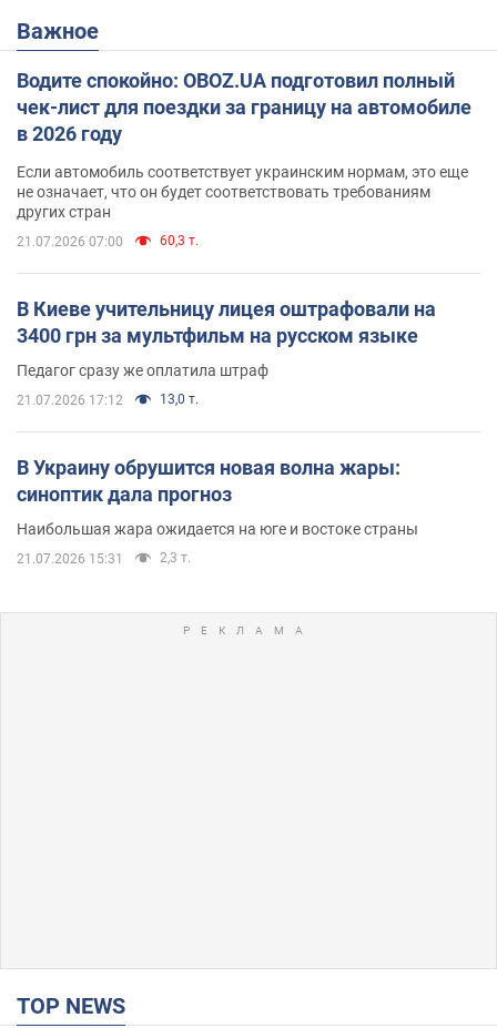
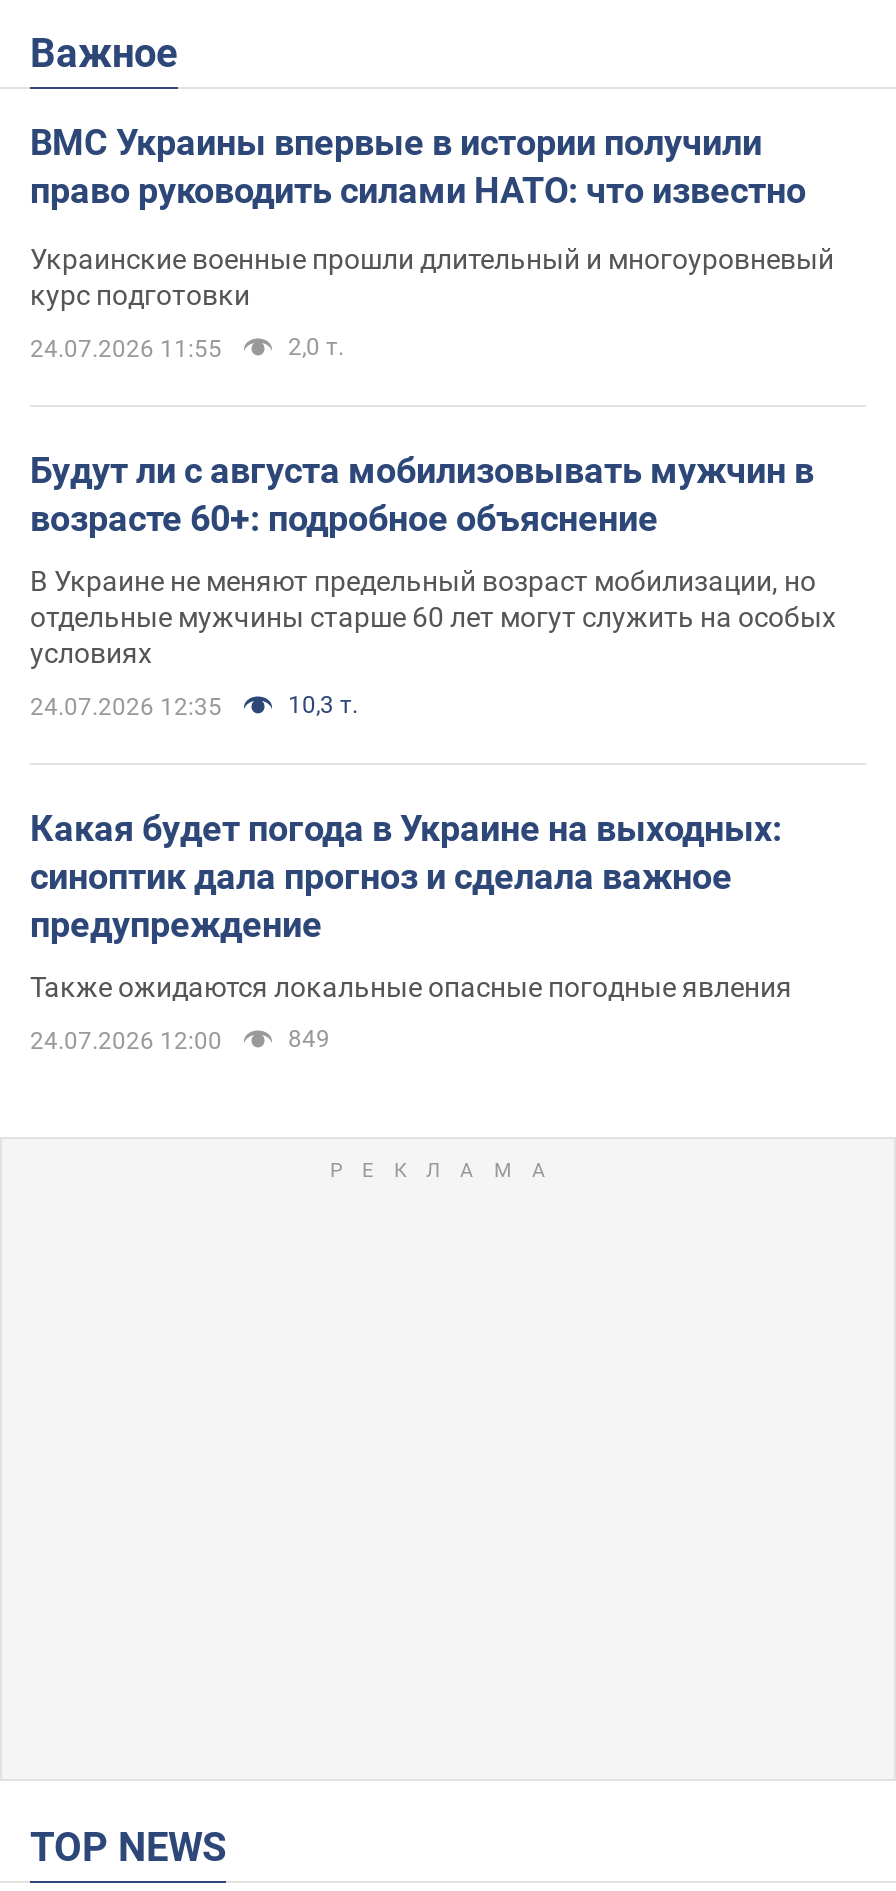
[17,68,471,145] Водите спокойно: OBOZ.UA подготовил полный | чек-лист для поездки за границу на автомобиле | в 2026 году -> [30,120,806,210] ВМС Украины впервые в истории получили | право руководить силами НАТО: что известно
[17,163,468,220] Если автомобиль соответствует украинским нормам, это еще | не означает, что он будет соответствовать требованиям | других стран -> [30,242,834,310] Украинские военные прошли длительный и многоуровневый | курс подготовки
[17,233,199,249] 21.07.2026 07:00 | 60,3 т. -> [30,332,344,362] 24.07.2026 11:55 | 2,0 т.
[17,297,436,347] В Киеве учительницу лицея оштрафовали на | 3400 грн за мультфильм на русском языке -> [30,448,814,538] Будут ли с августа мобилизовывать мужчин в | возрасте 60+: подробное объяснение
[17,361,268,379] Педагог сразу же оплатила штраф -> [30,564,836,668] В Украине не меняют предельный возраст мобилизации, но | отдельные мужчины старше 60 лет могут служить на особых | условиях
[17,391,199,408] 21.07.2026 17:12 | 13,0 т. -> [30,690,358,720] 24.07.2026 12:35 | 10,3 т.
[17,455,400,505] В Украину обрушится новая волна жары: | синоптик дала прогноз -> [30,806,782,944] Какая будет погода в Украине на выходных: | синоптик дала прогноз и сделала важное | предупреждение
[17,520,418,538] Наибольшая жара ожидается на юге и востоке страны -> [30,970,792,1002] Также ожидаются локальные опасные погодные явления
[17,550,191,566] 21.07.2026 15:31 | 2,3 т. -> [30,1024,330,1054] 24.07.2026 12:00 | 849

